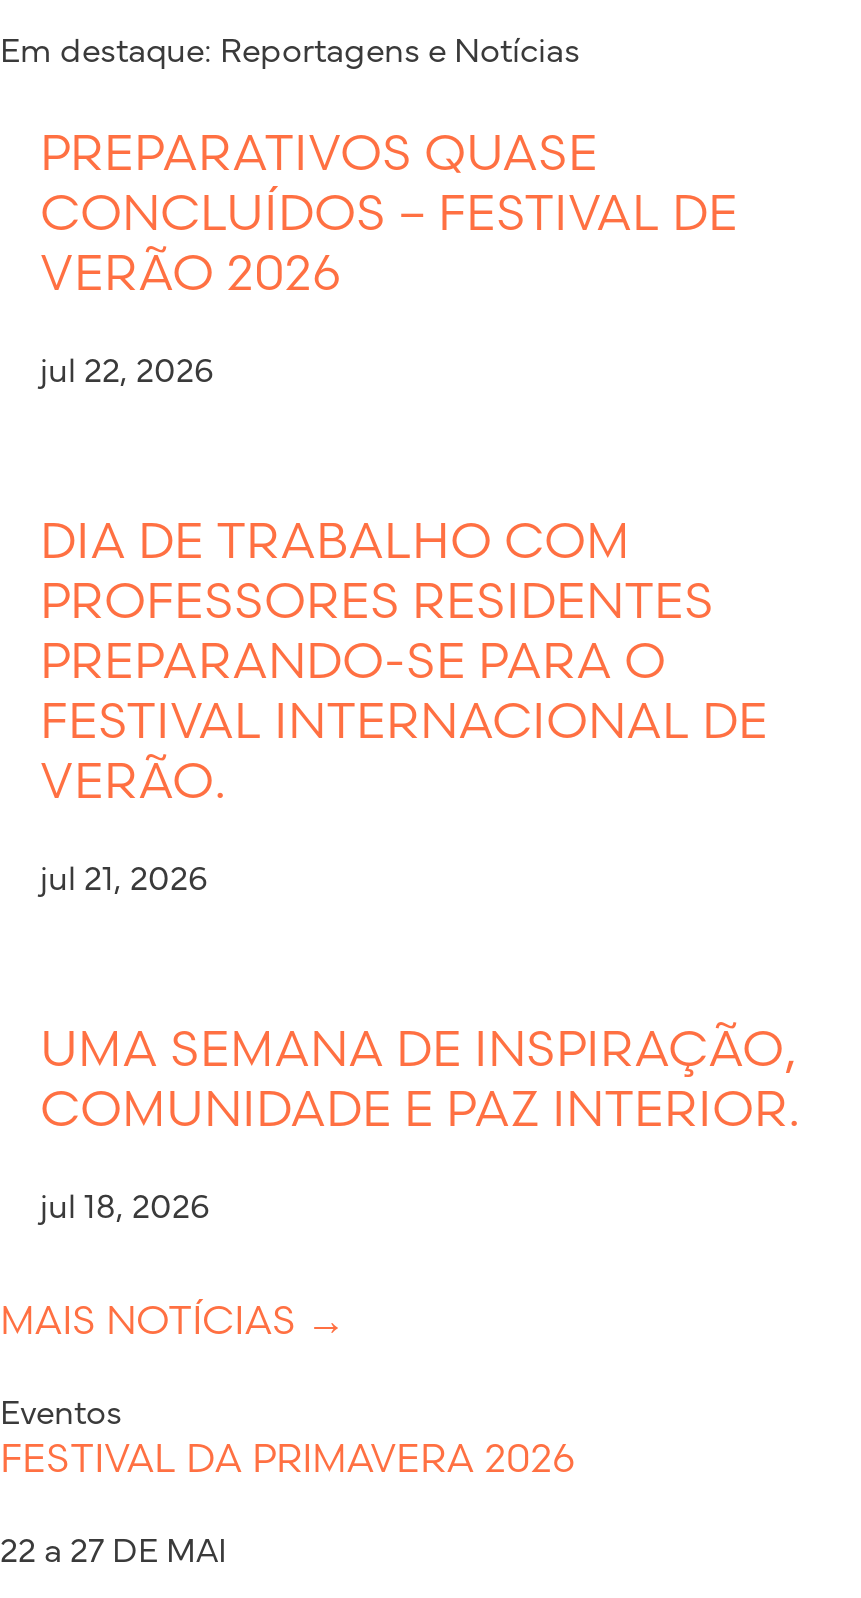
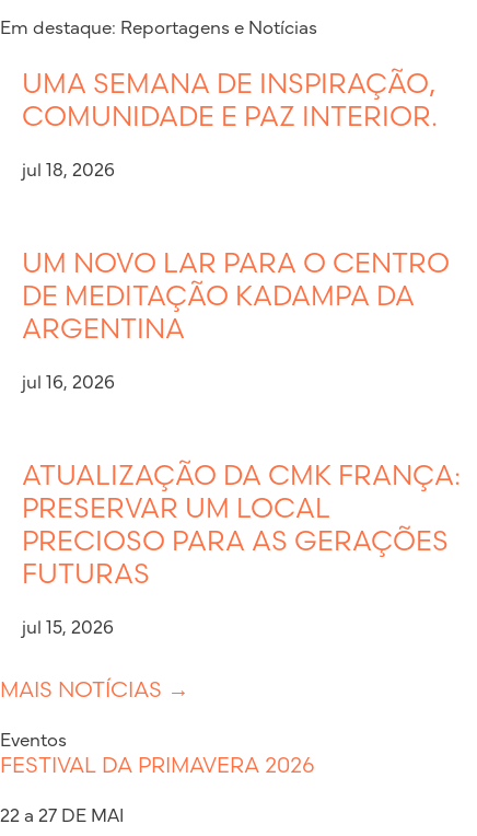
[40,121,768,897] PREPARATIVOS QUASE | CONCLUÍDOS – FESTIVAL DE | VERÃO 2026 | jul 22, 2026 | DIA DE TRABALHO COM | PROFESSORES RESIDENTES | PREPARANDO-SE PARA O | FESTIVAL INTERNACIONAL DE | VERÃO. | jul 21, 2026 -> none
moved [40,1017,800,1225] -> [22,66,438,180]: UMA SEMANA DE INSPIRAÇÃO, | COMUNIDADE E PAZ INTERIOR. | jul 18, 2026
none -> [22,246,461,637] UM NOVO LAR PARA O CENTRO | DE MEDITAÇÃO KADAMPA DA | ARGENTINA | jul 16, 2026 | ATUALIZAÇÃO DA CMK FRANÇA: | PRESERVAR UM LOCAL | PRECIOSO PARA AS GERAÇÕES | FUTURAS | jul 15, 2026

